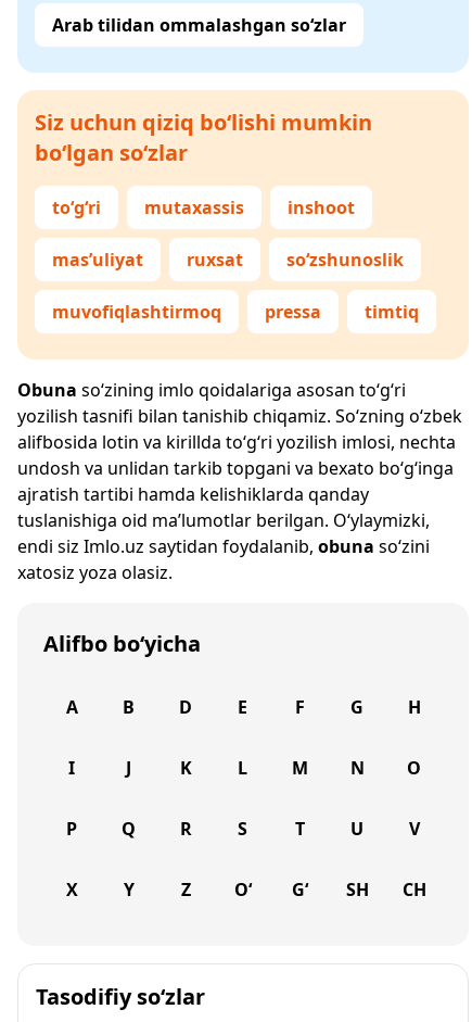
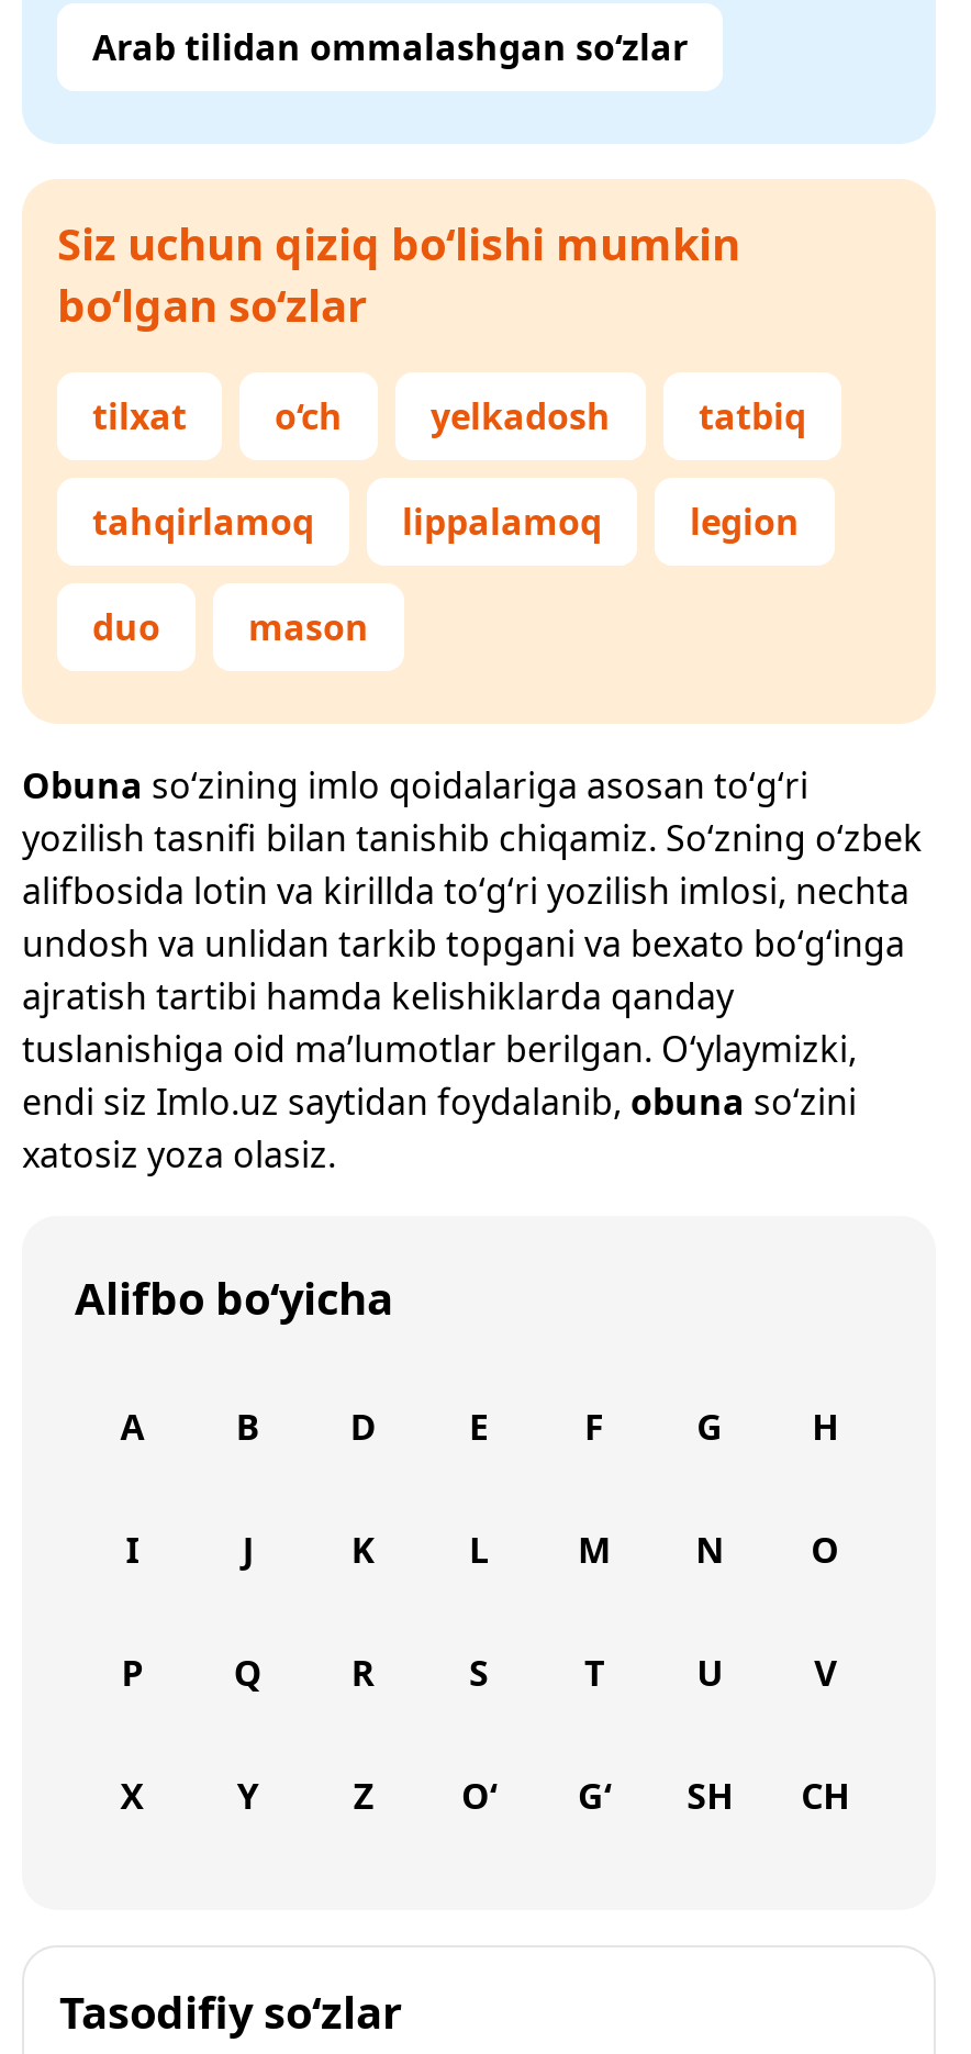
[52,195,355,219] to‘g‘ri | mutaxassis | inshoot -> [92,392,806,440] tilxat | o‘ch | yelkadosh | tatbiq
[52,248,404,272] mas’uliyat | ruxsat | so‘zshunoslik -> [92,498,800,546] tahqirlamoq | lippalamoq | legion
[52,300,419,324] muvofiqlashtirmoq | pressa | timtiq -> [92,603,369,651] duo | mason

